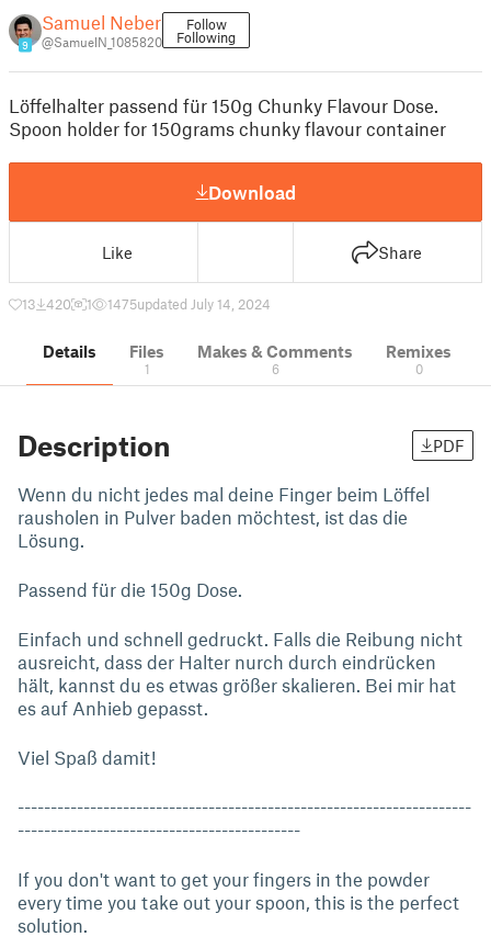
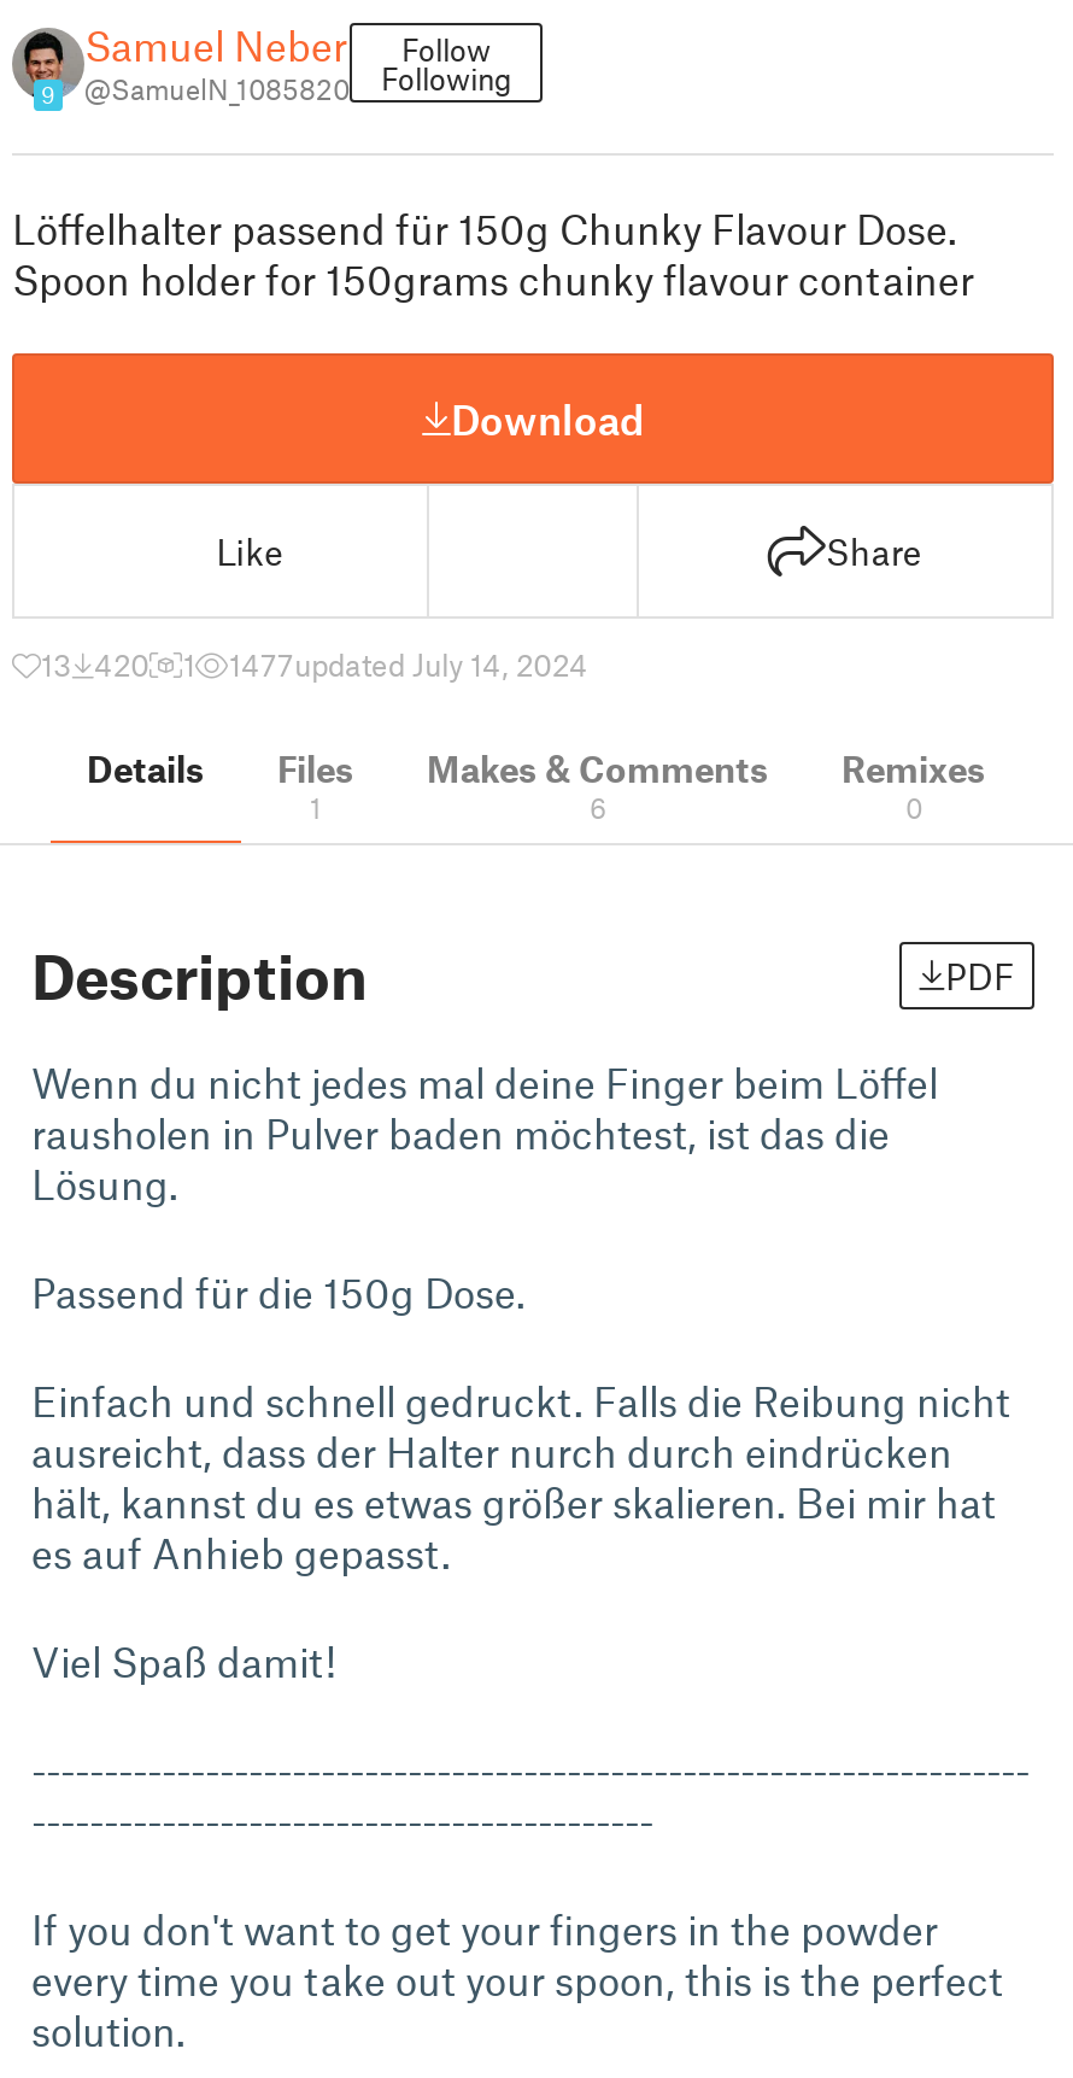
[22,295,271,313] 13 420 1 1475updated July 14, 2024 -> [41,645,588,684] 13 420 1 1477updated July 14, 2024

